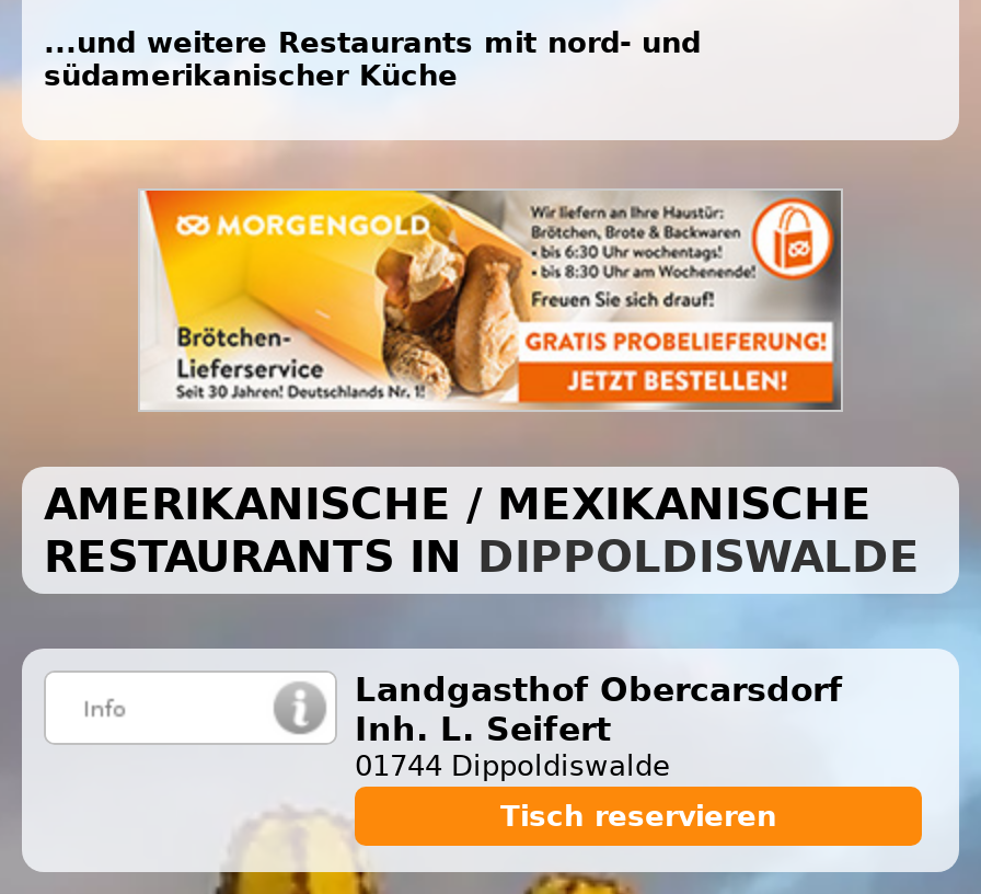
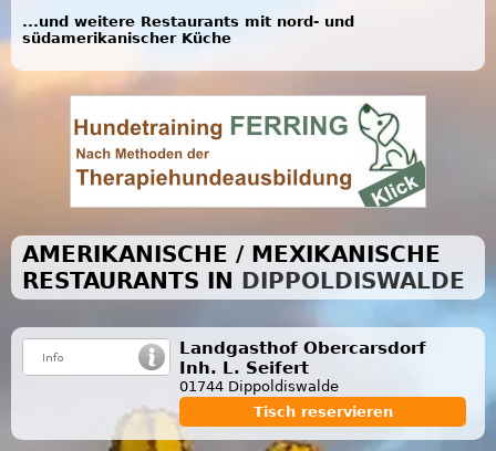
[145,188,841,410] [image] -> [72,95,426,208] [image]

